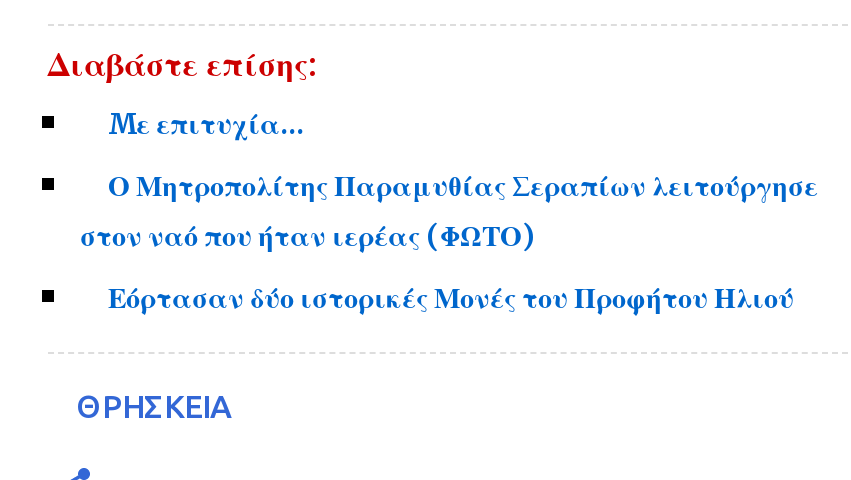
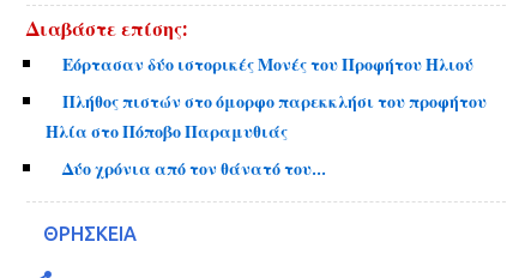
[80,105,818,253] Mε επιτυχία... | Ο Μητροπολίτης Παραμυθίας Σεραπίων λειτούργησε | στον ναό που ήταν ιερέας (ΦΩΤΟ) -> none
moved [108,279,794,315] -> [62,53,473,75]: Εόρτασαν δύο ιστορικές Μονές του Προφήτου Ηλιού
none -> [46,91,487,179] Πλήθος πιστών στο όμορφο παρεκκλήσι του προφήτου | Ηλία στο Πόποβο Παραμυθιάς | Δύο χρόνια από τον θάνατό του...

